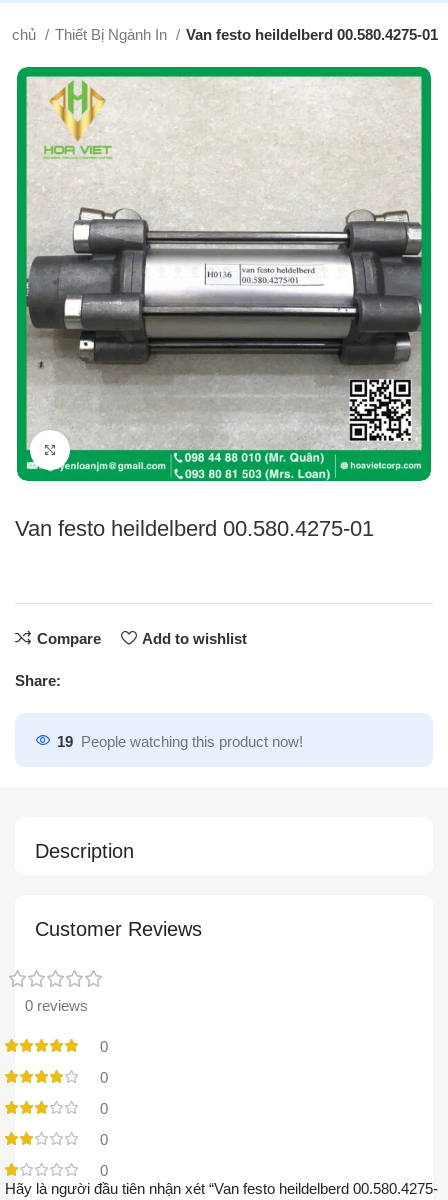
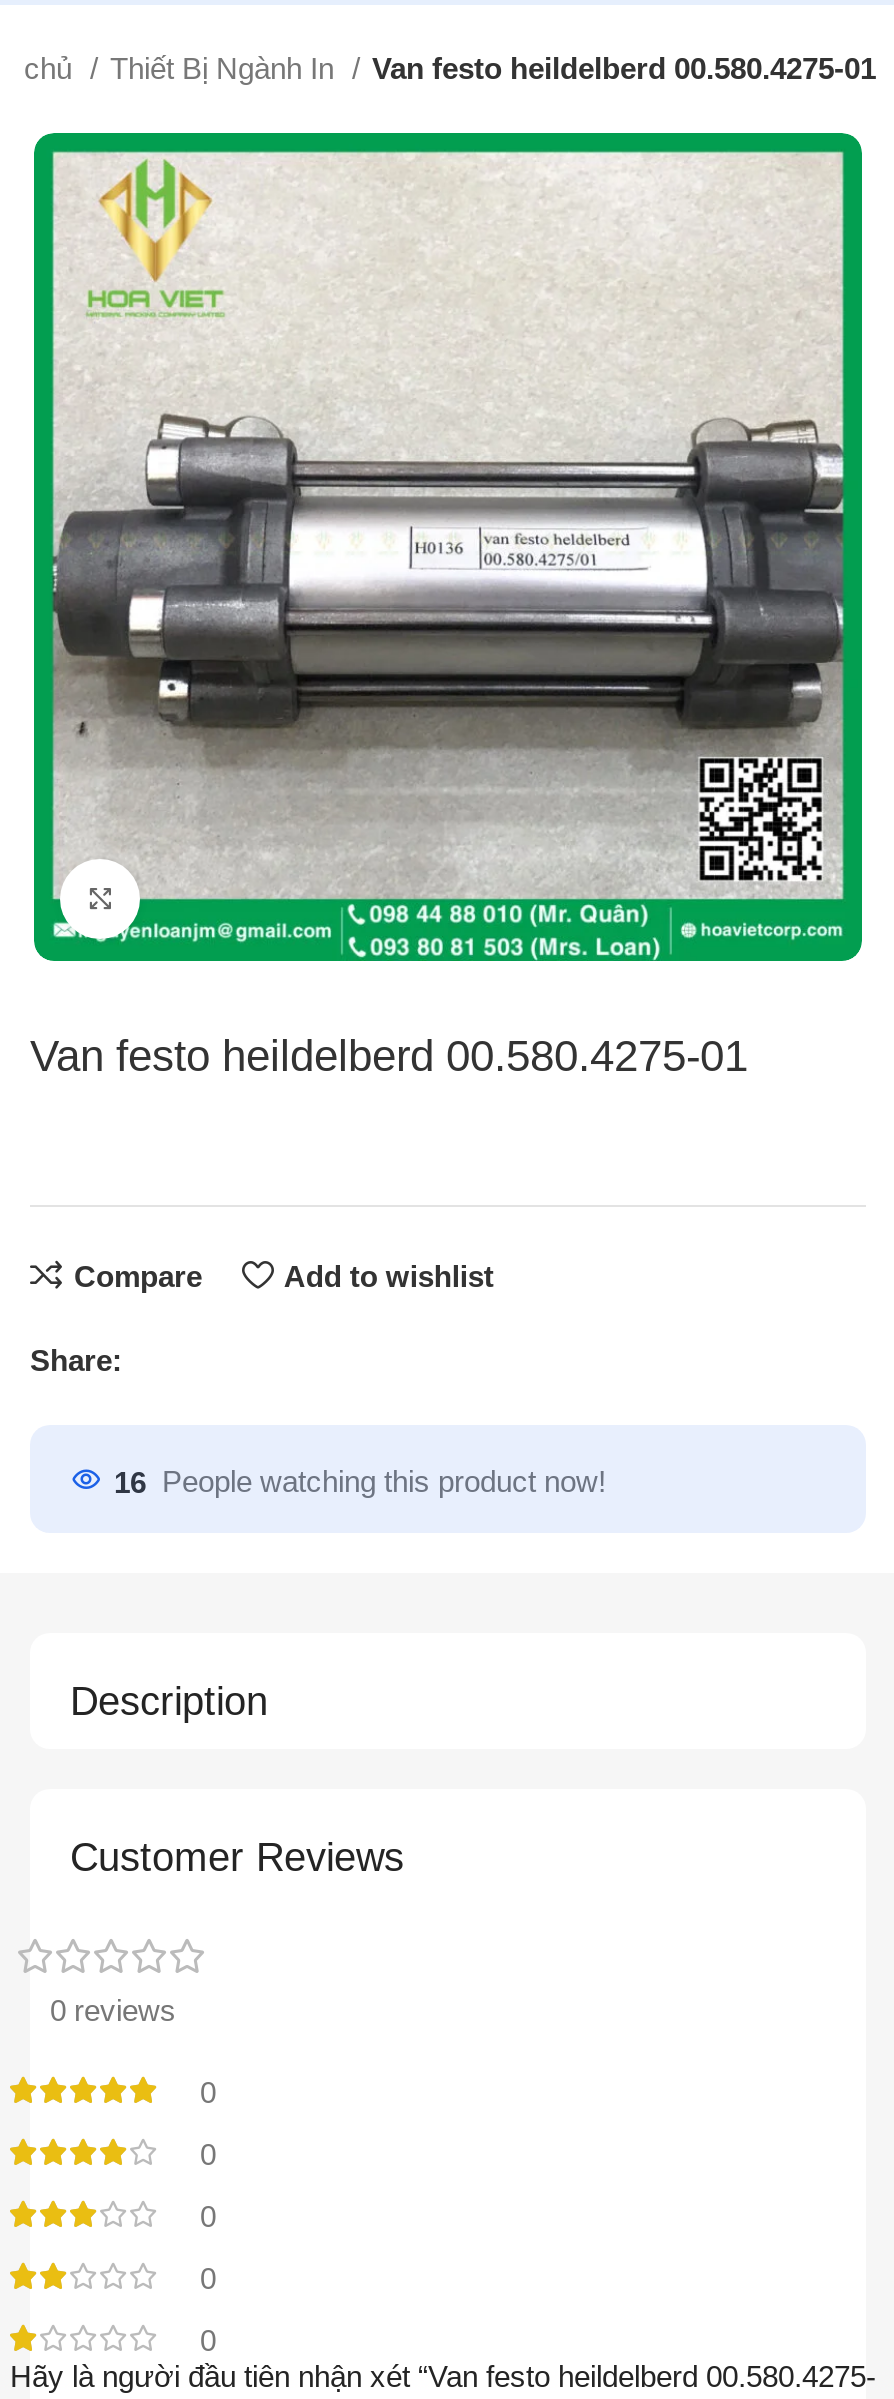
[57,732,303,749] 19 People watching this product now! -> [114,1464,606,1498] 16 People watching this product now!

